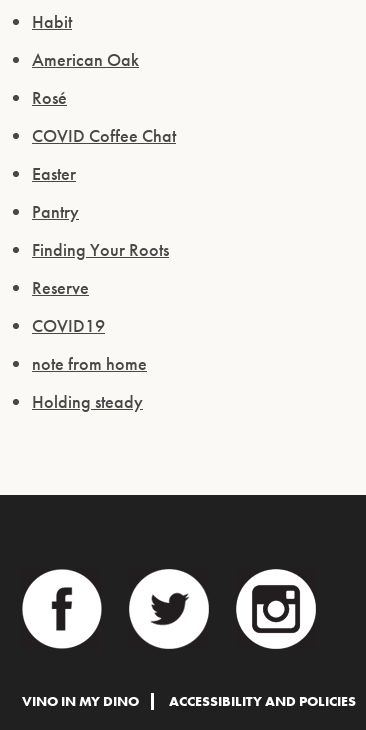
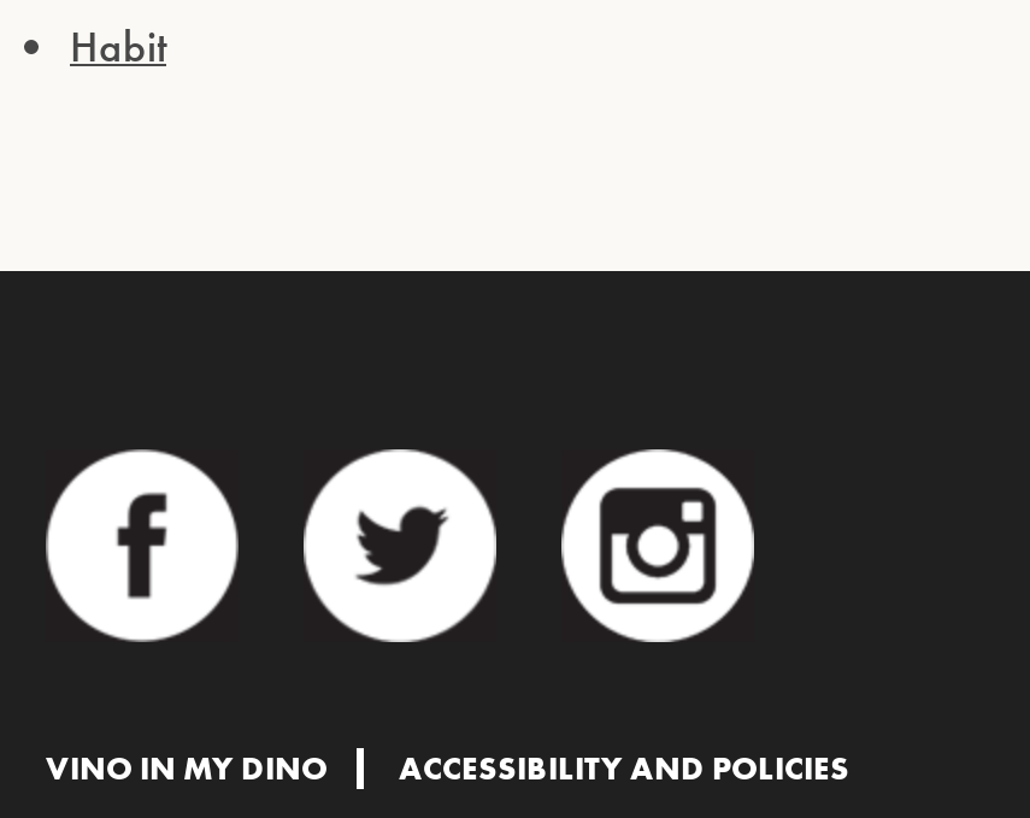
[32,48,176,413] American Oak | Rosé | COVID Coffee Chat | Easter | Pantry | Finding Your Roots | Reserve | COVID19 | note from home | Holding steady -> none

